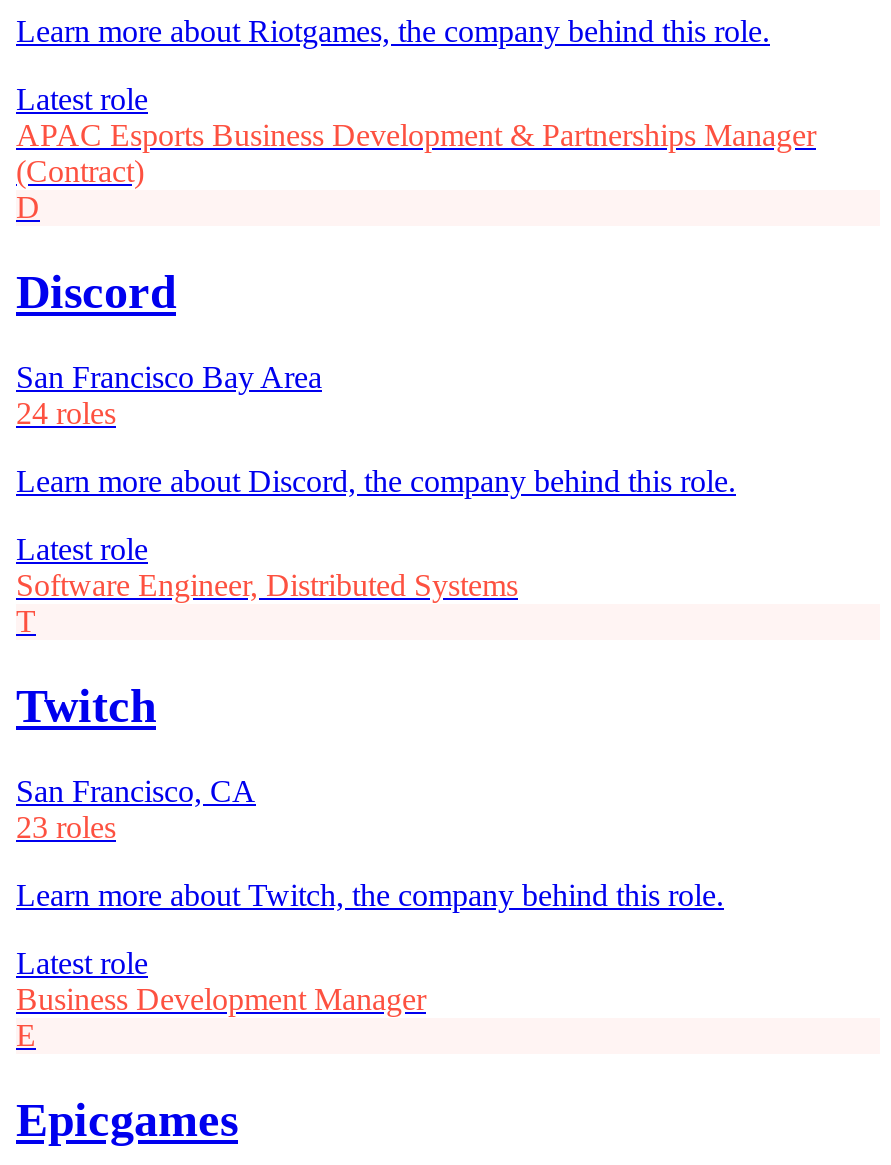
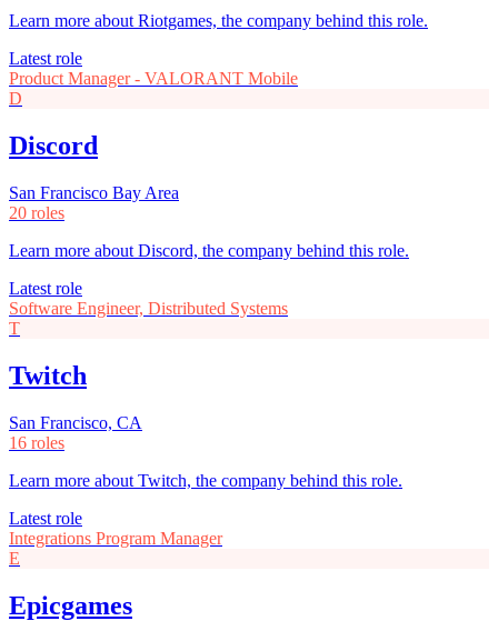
[16,118,816,188] APAC Esports Business Development & Partnerships Manager | (Contract) -> [9,69,298,88] Product Manager - VALORANT Mobile
[16,396,116,430] 24 roles -> [9,203,64,222] 20 roles
[16,810,116,844] 23 roles -> [9,433,64,452] 16 roles
[16,982,426,1016] Business Development Manager -> [9,529,222,547] Integrations Program Manager

